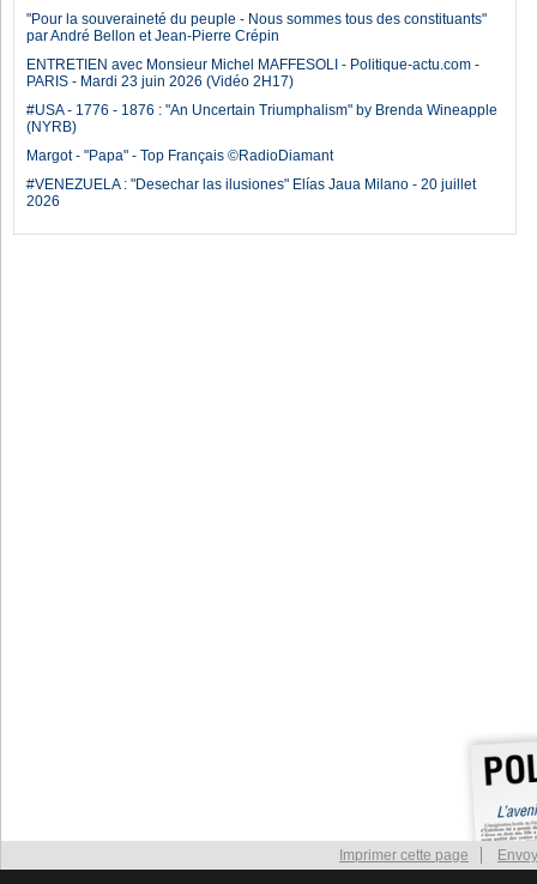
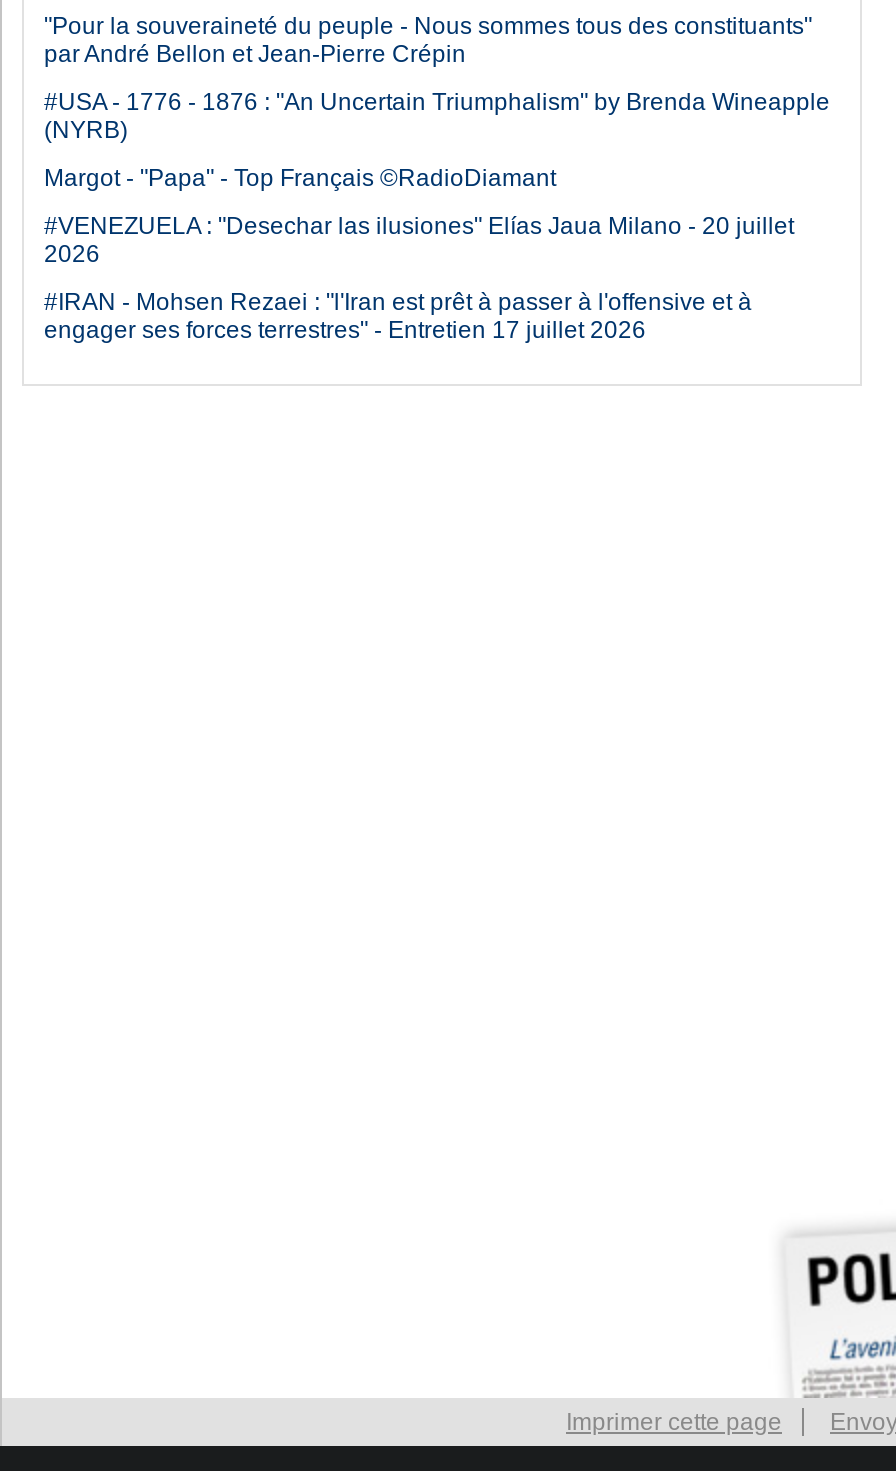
[26,56,479,90] ENTRETIEN avec Monsieur Michel MAFFESOLI - Politique-actu.com - | PARIS - Mardi 23 juin 2026 (Vidéo 2H17) -> none
moved [26,102,497,210] -> [44,88,830,268]: #USA - 1776 - 1876 : "An Uncertain Triumphalism" by Brenda Wineapple | (NYRB) | Margot - "Papa" - Top Français ©RadioDiamant | #VENEZUELA : "Desechar las ilusiones" Elías Jaua Milano - 20 juillet | 2026
none -> [44,288,752,344] #IRAN - Mohsen Rezaei : "l'Iran est prêt à passer à l'offensive et à | engager ses forces terrestres" - Entretien 17 juillet 2026

